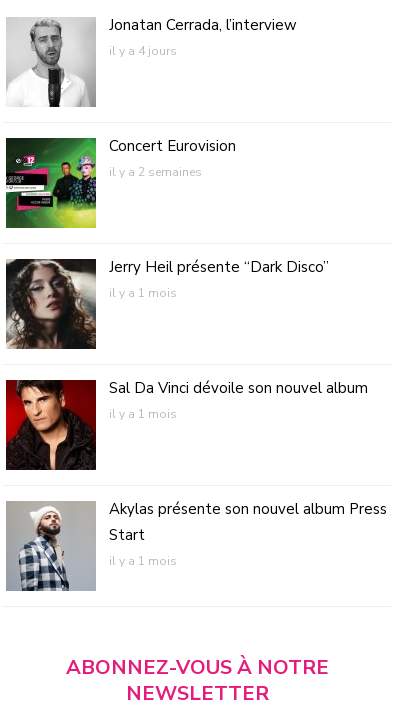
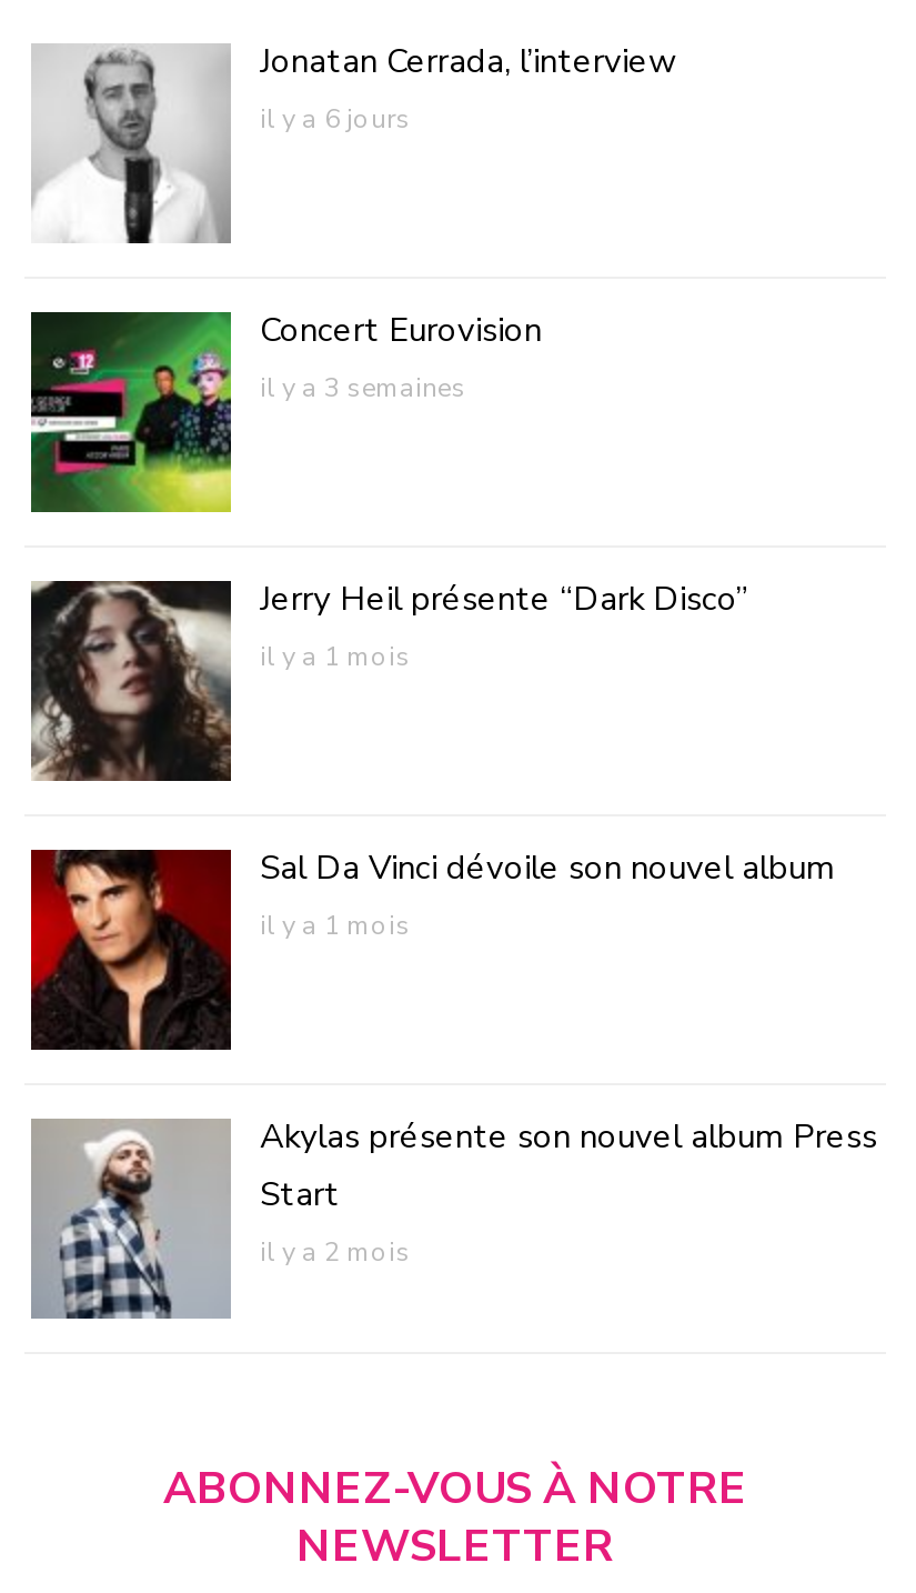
[109,43,177,59] il y a 4 jours -> [260,102,411,138] il y a 6 jours
[109,164,202,180] il y a 2 semaines -> [260,371,466,406] il y a 3 semaines
[109,553,177,569] il y a 1 mois -> [260,1235,411,1271] il y a 2 mois

